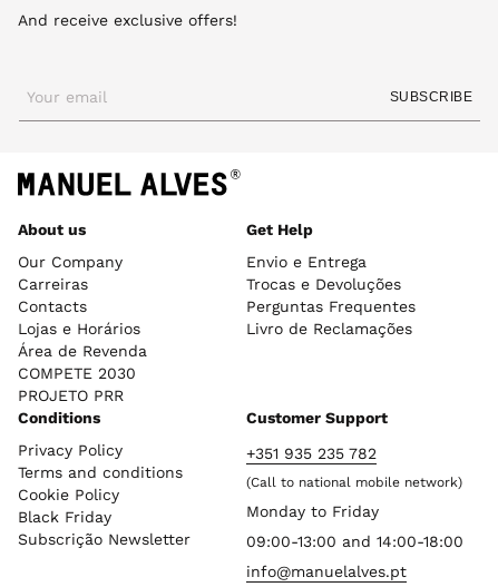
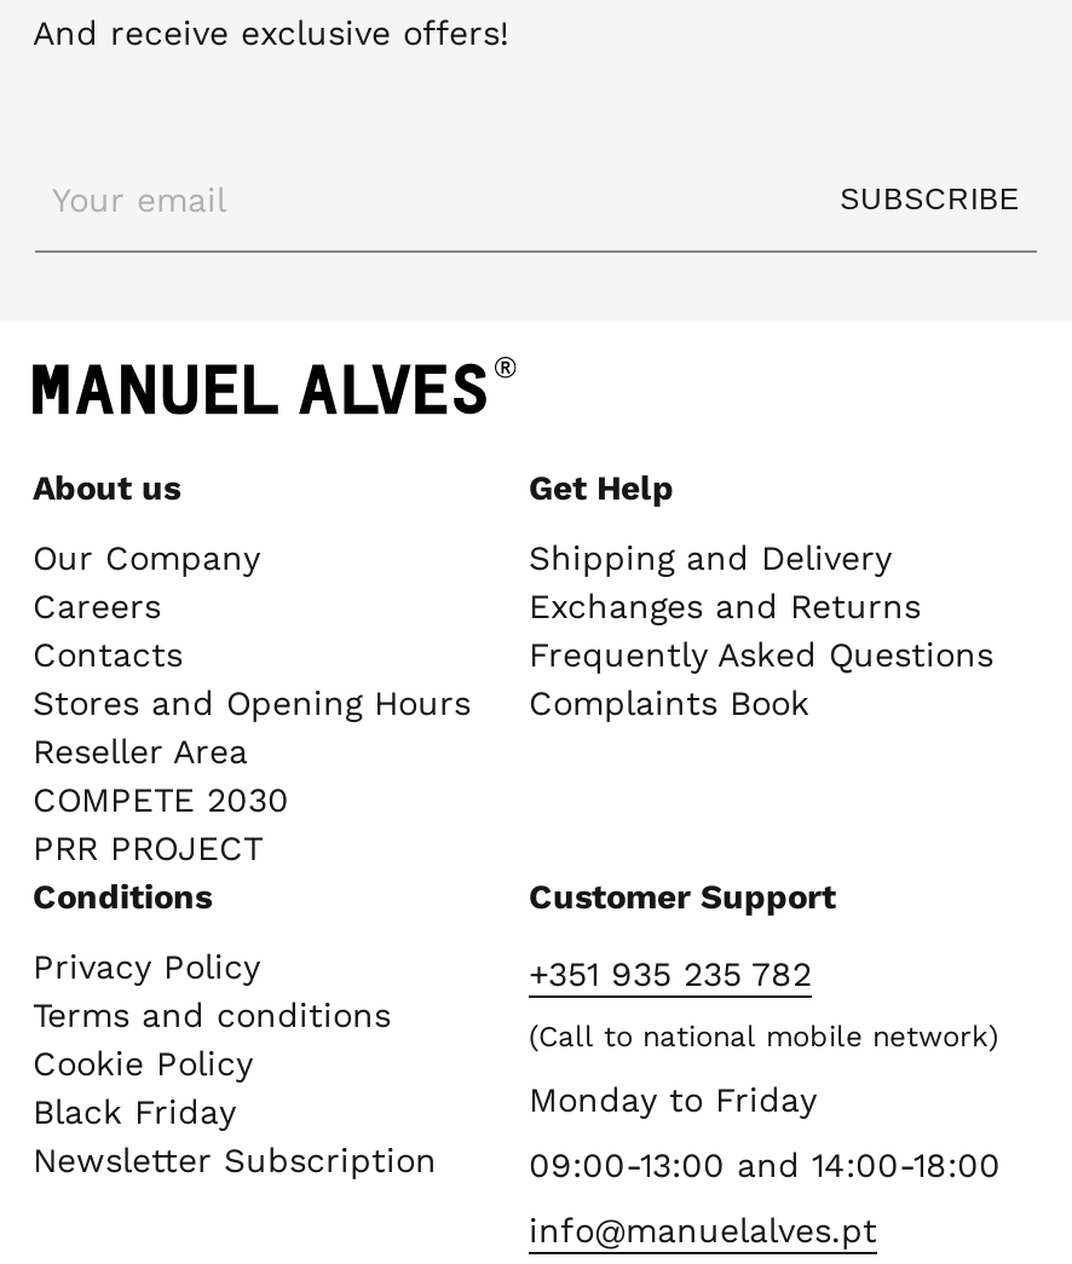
[246,253,416,338] Envio e Entrega | Trocas e Devoluções | Perguntas Frequentes | Livro de Reclamações -> [529,539,993,722] Shipping and Delivery | Exchanges and Returns | Frequently Asked Questions | Complaints Book
[18,275,88,293] Carreiras -> [33,587,161,626] Careers
[18,320,147,360] Lojas e Horários | Área de Revenda -> [33,684,471,771] Stores and Opening Hours | Reseller Area
[18,387,124,404] PROJETO PRR -> [33,829,263,868] PRR PROJECT
[18,530,191,548] Subscrição Newsletter -> [33,1141,437,1180] Newsletter Subscription

